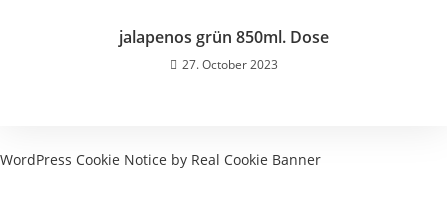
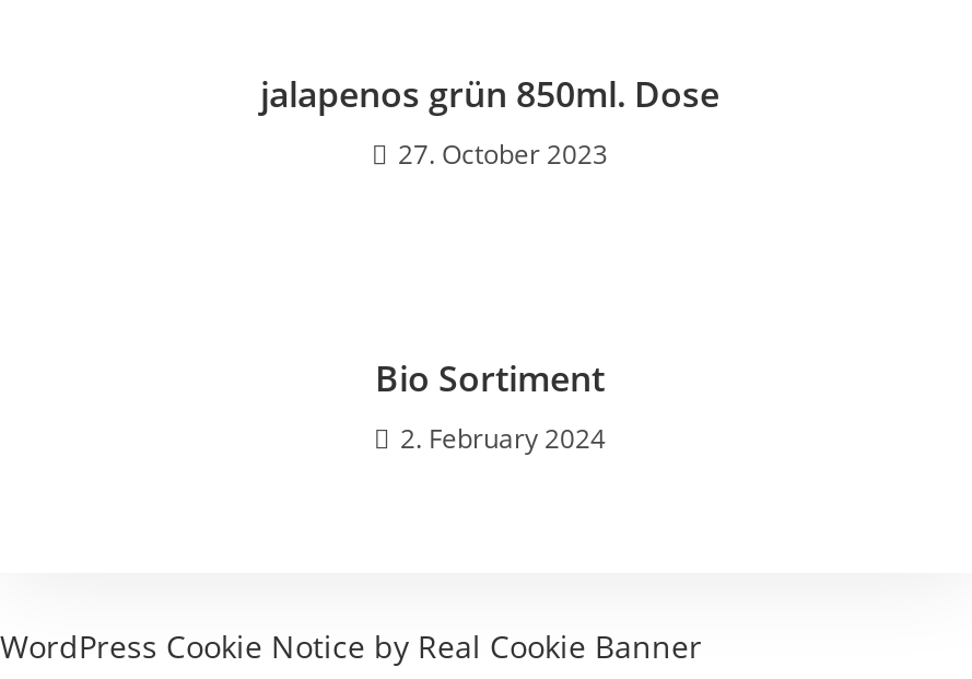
none -> [375,355,606,458] Bio Sortiment | 2. February 2024

